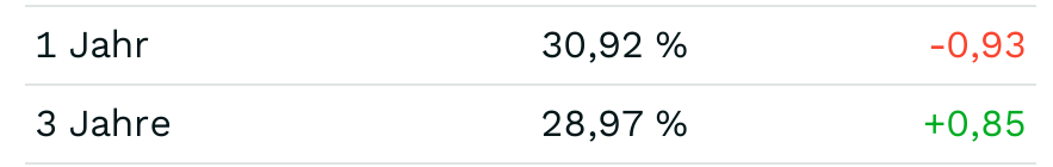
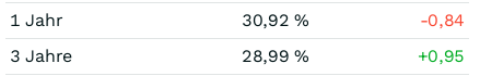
[928,21,1027,67] -0,93 -> [419,10,465,30] -0,84
[540,100,688,146] 28,97 % -> [242,46,309,66] 28,99 %
[923,100,1027,146] +0,85 -> [417,46,465,66] +0,95

